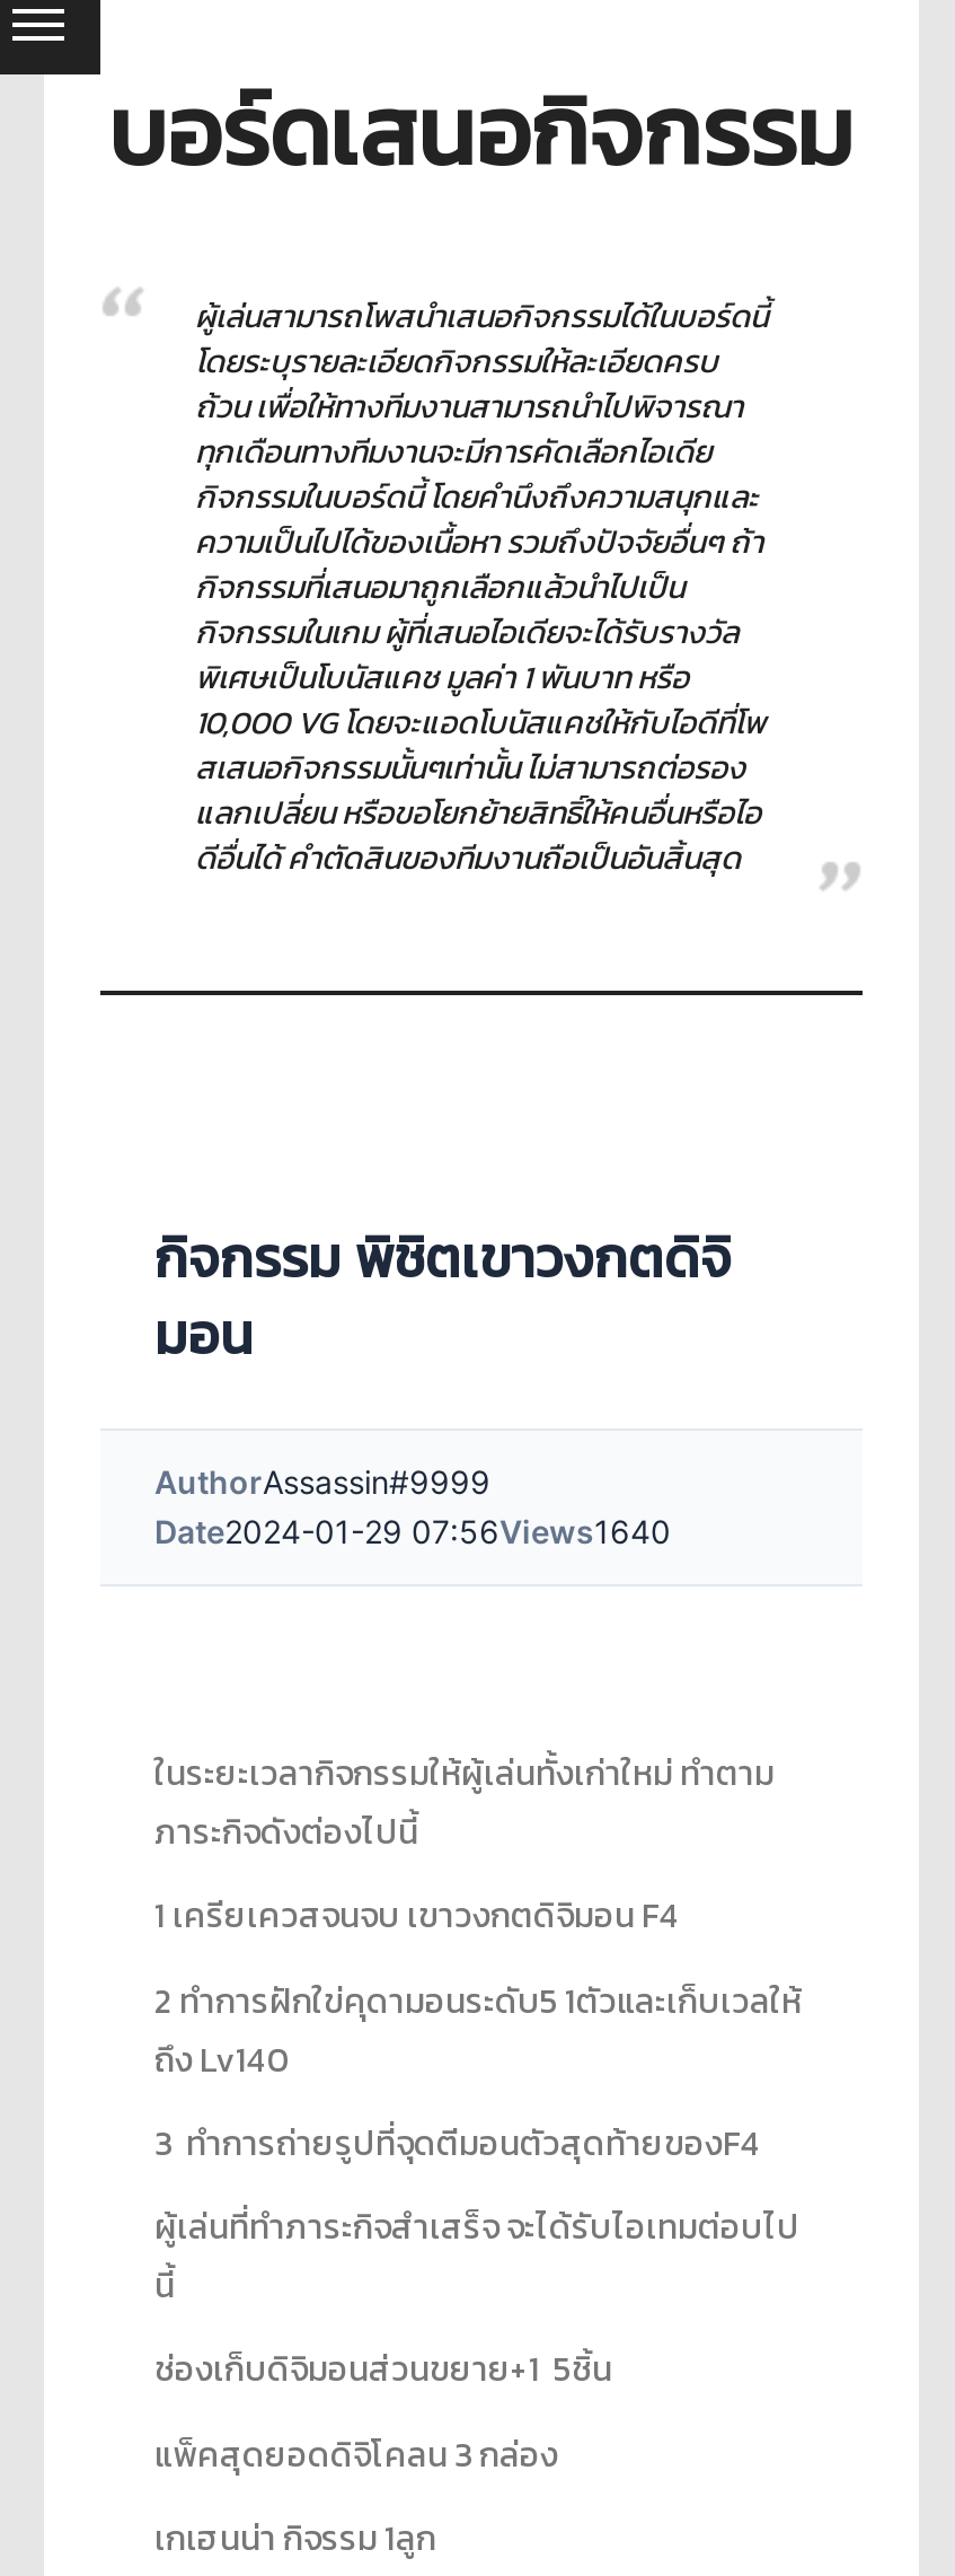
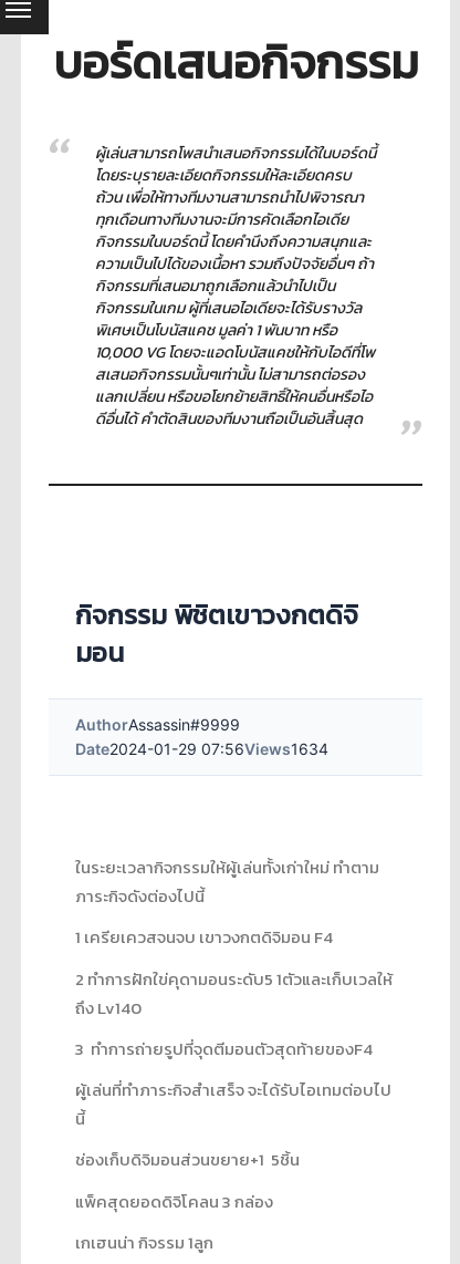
[154,1512,671,1550] Date2024-01-29 07:56Views1640 -> [75,739,328,758] Date2024-01-29 07:56Views1634

